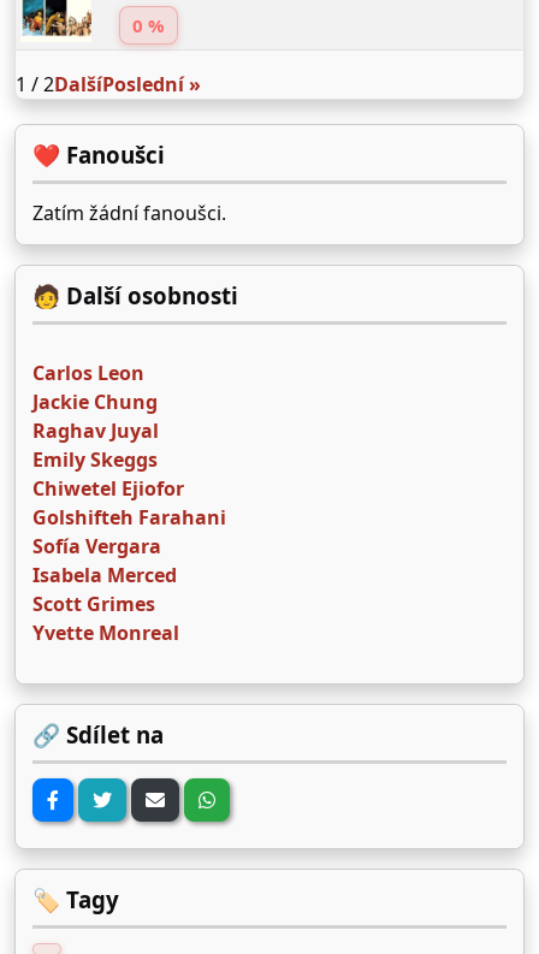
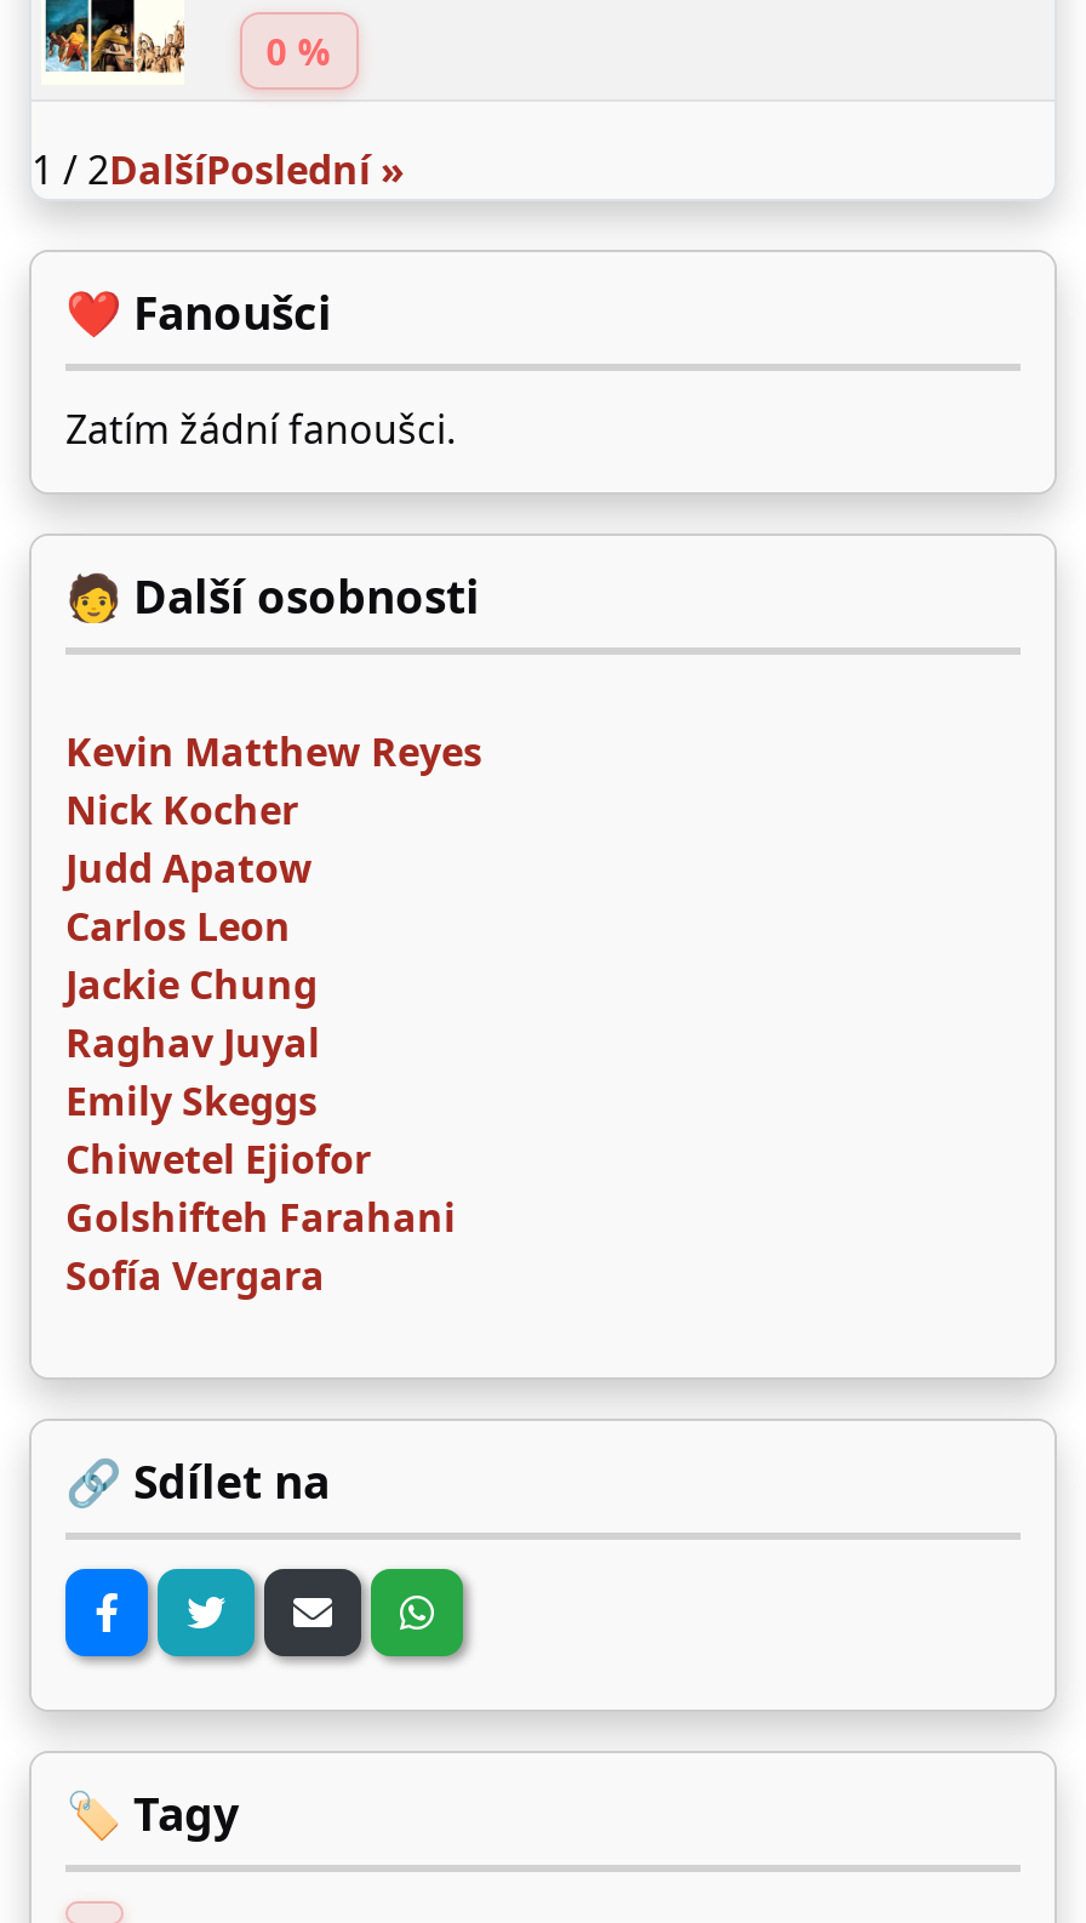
none -> [65,725,482,895] Kevin Matthew Reyes | Nick Kocher | Judd Apatow
moved [32,360,226,560] -> [65,900,456,1302]: Carlos Leon | Jackie Chung | Raghav Juyal | Emily Skeggs | Chiwetel Ejiofor | Golshifteh Farahani | Sofía Vergara
[32,562,179,646] Isabela Merced | Scott Grimes | Yvette Monreal -> none

